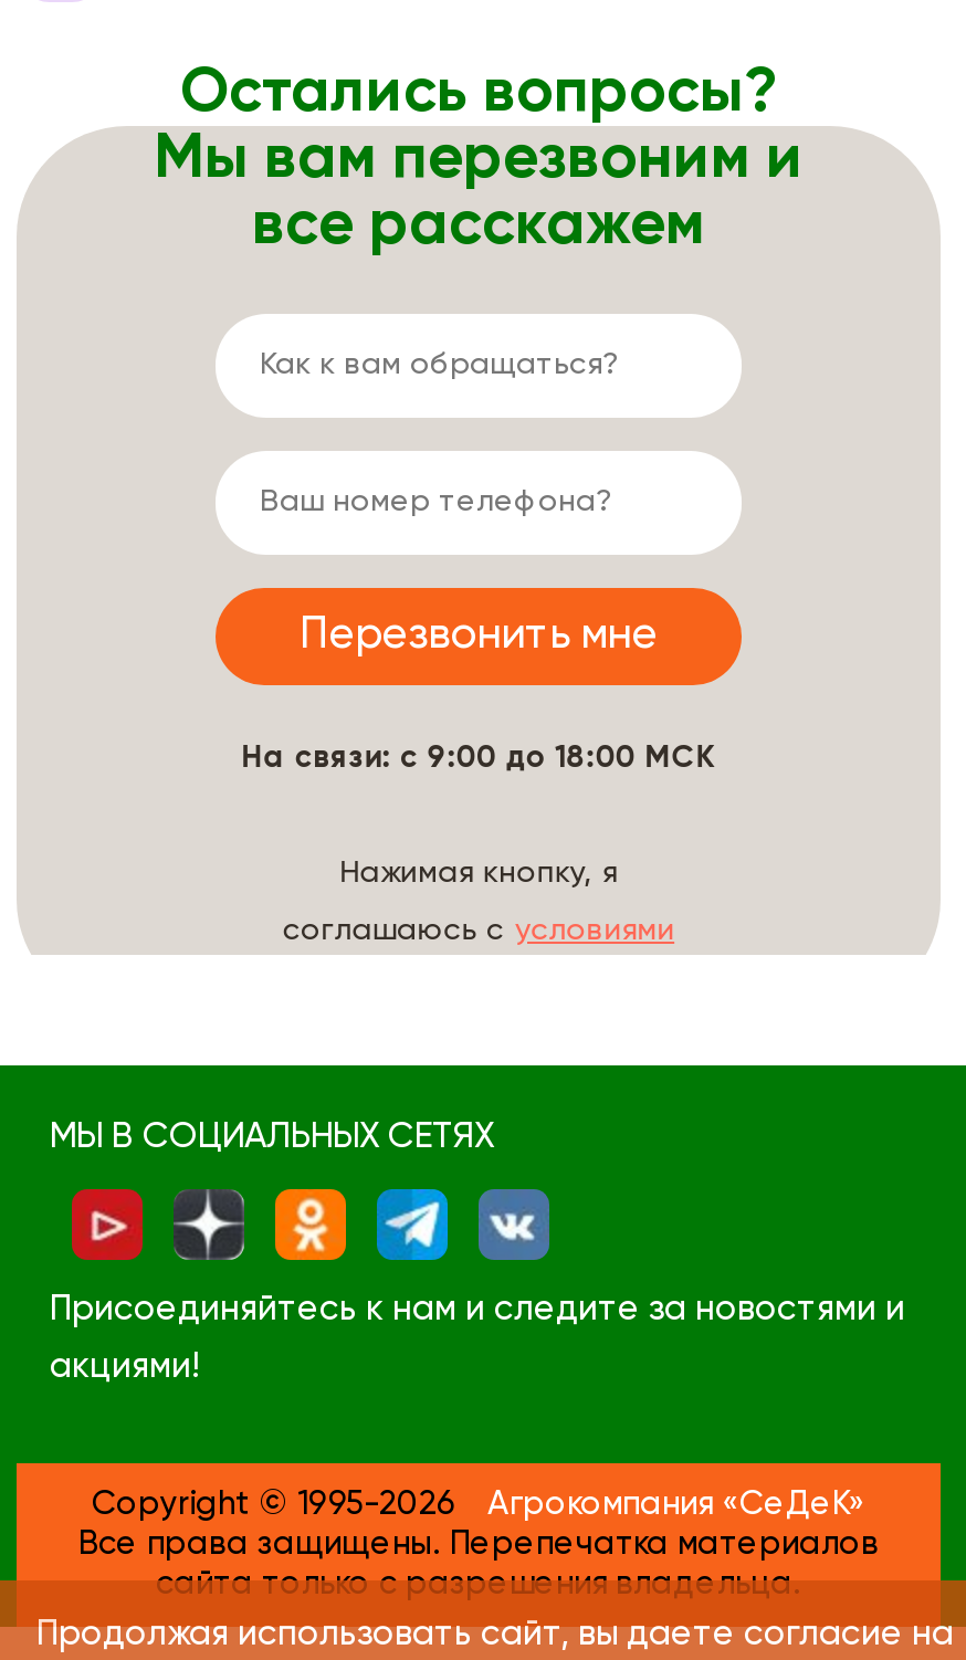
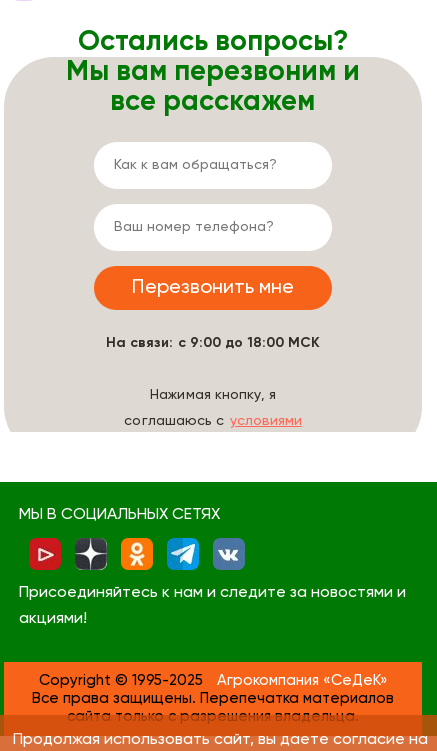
[92,1488,865,1521] Copyright © 1995-2026 Агрокомпания «СеДеК» -> [38,673,387,688] Copyright © 1995-2025 Агрокомпания «СеДеК»

